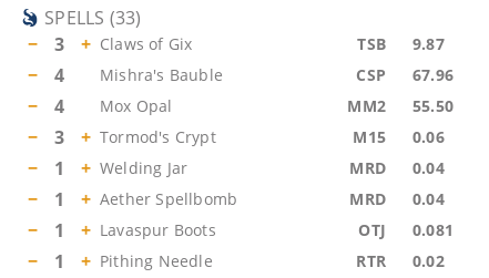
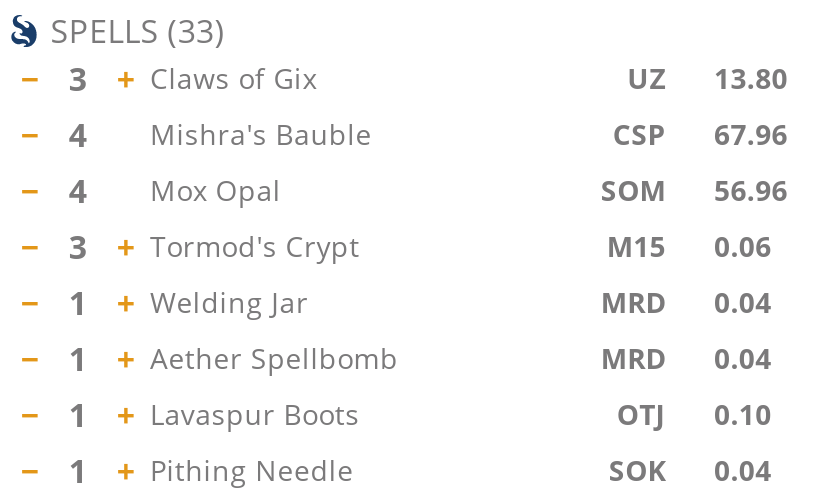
[357,33,444,54] TSB | 9.87 -> [627,59,788,97] UZ | 13.80
[348,95,454,116] MM2 | 55.50 -> [601,171,788,209] SOM | 56.96
[359,219,454,240] OTJ 0.081 -> [617,395,772,433] OTJ 0.10
[356,250,444,271] RTR | 0.02 -> [609,451,772,489] SOK | 0.04

